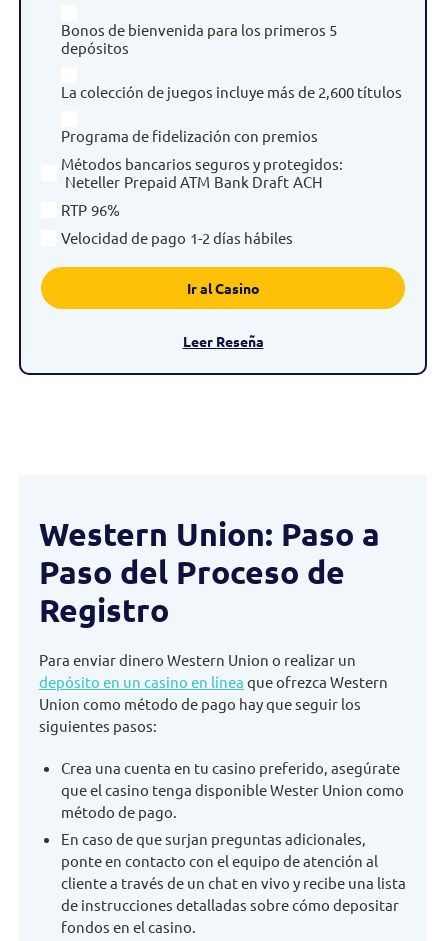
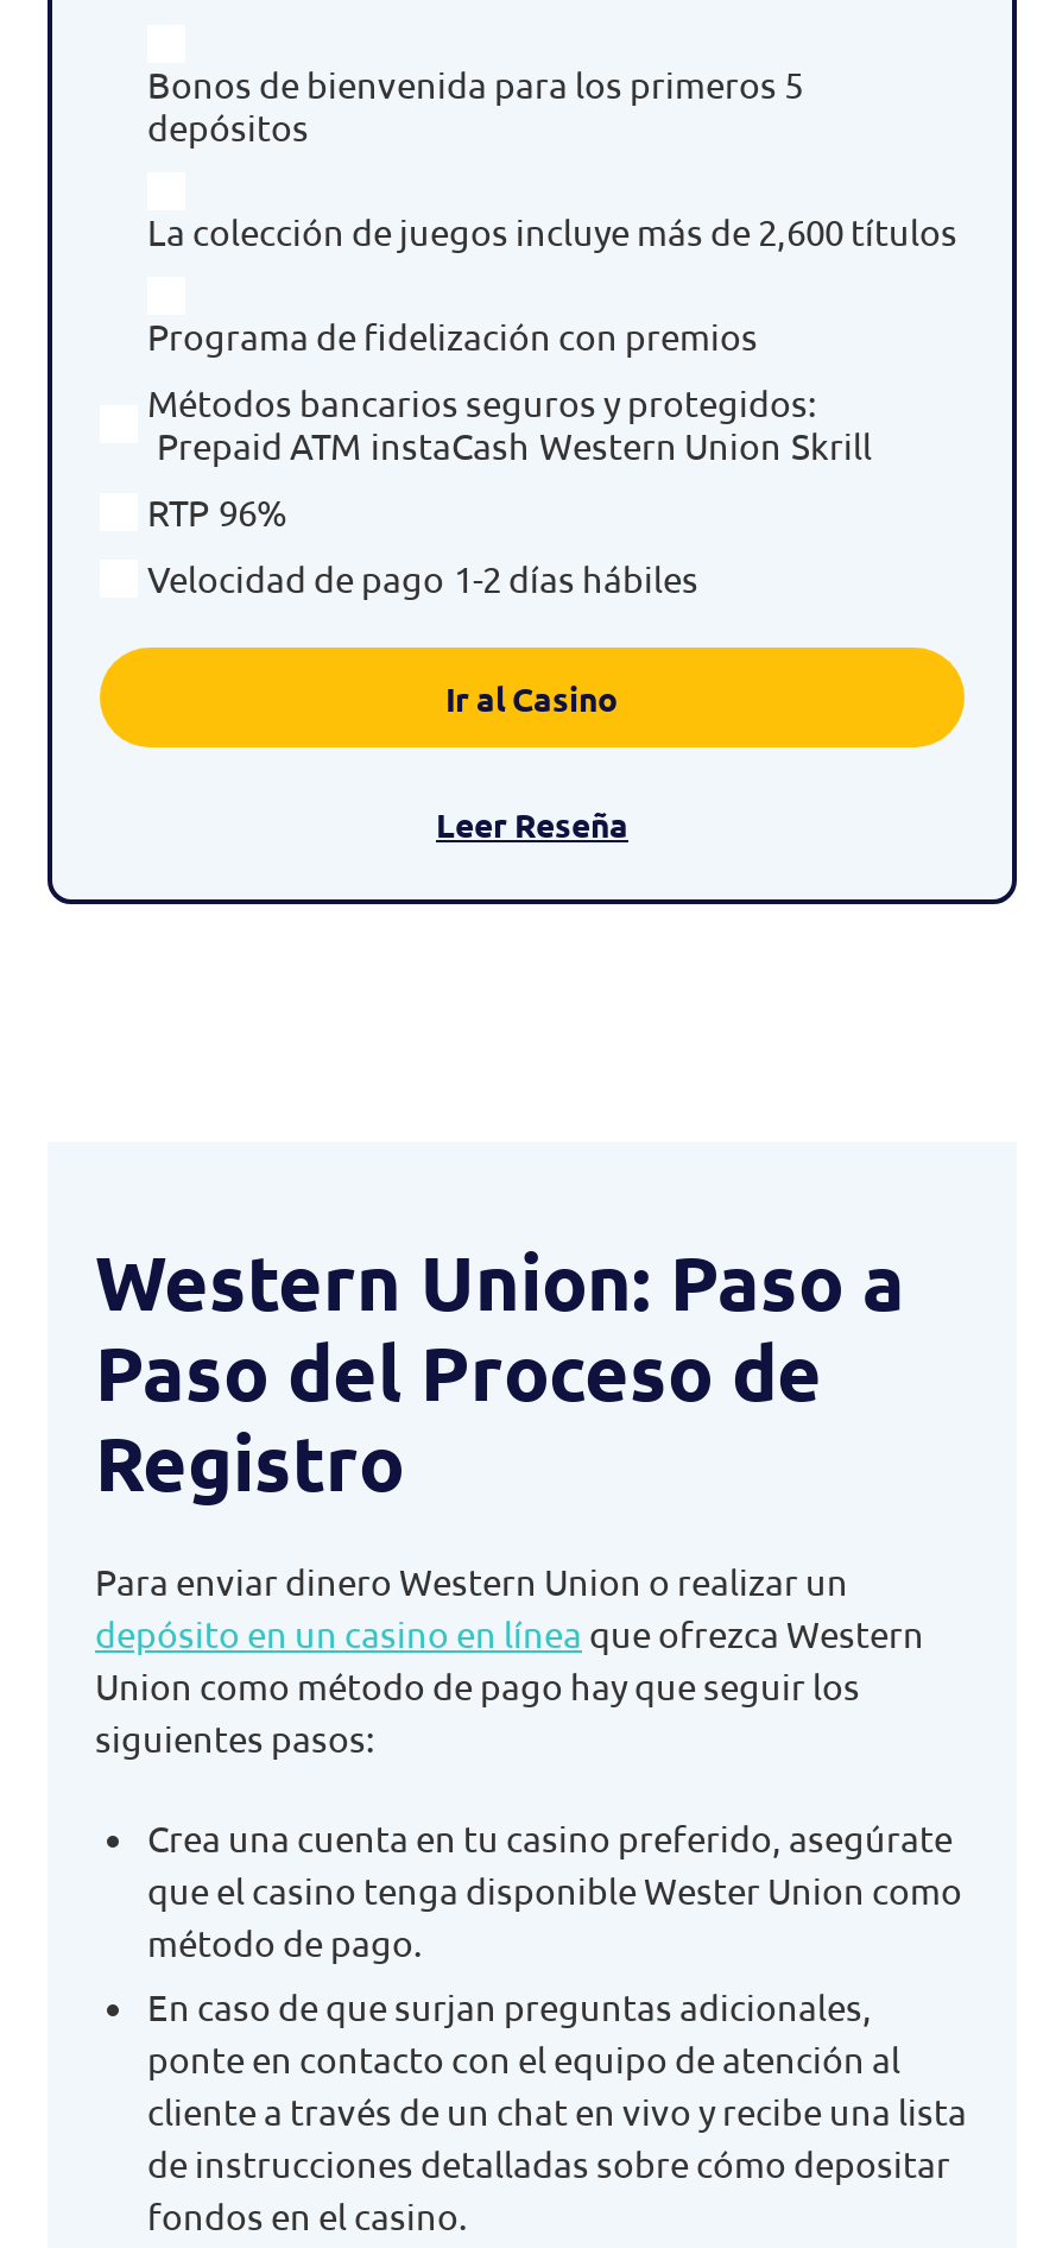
[65,172,323,191] Neteller Prepaid ATM Bank Draft ACH -> [157,422,872,467] Prepaid ATM instaCash Western Union Skrill

